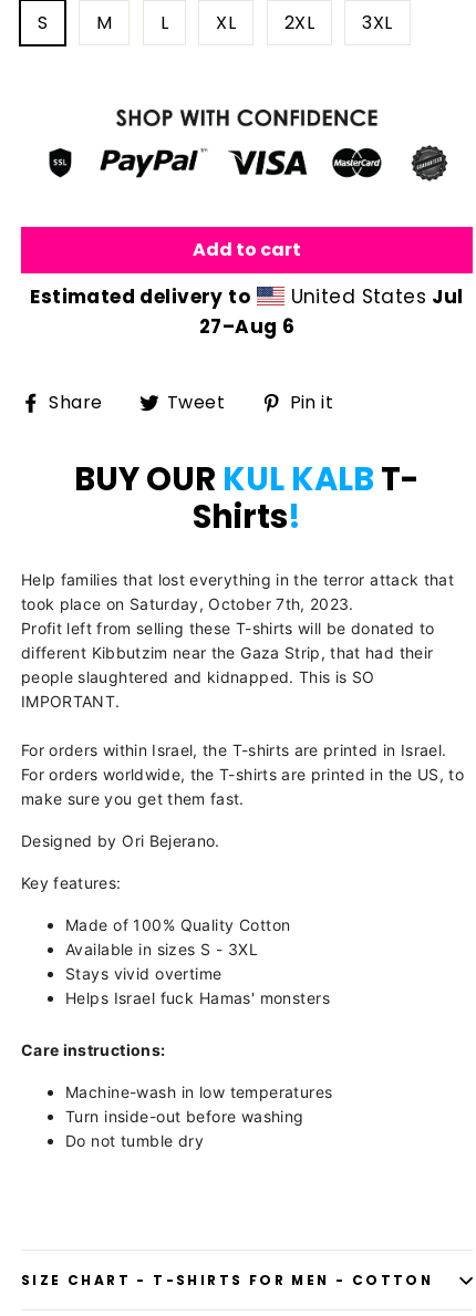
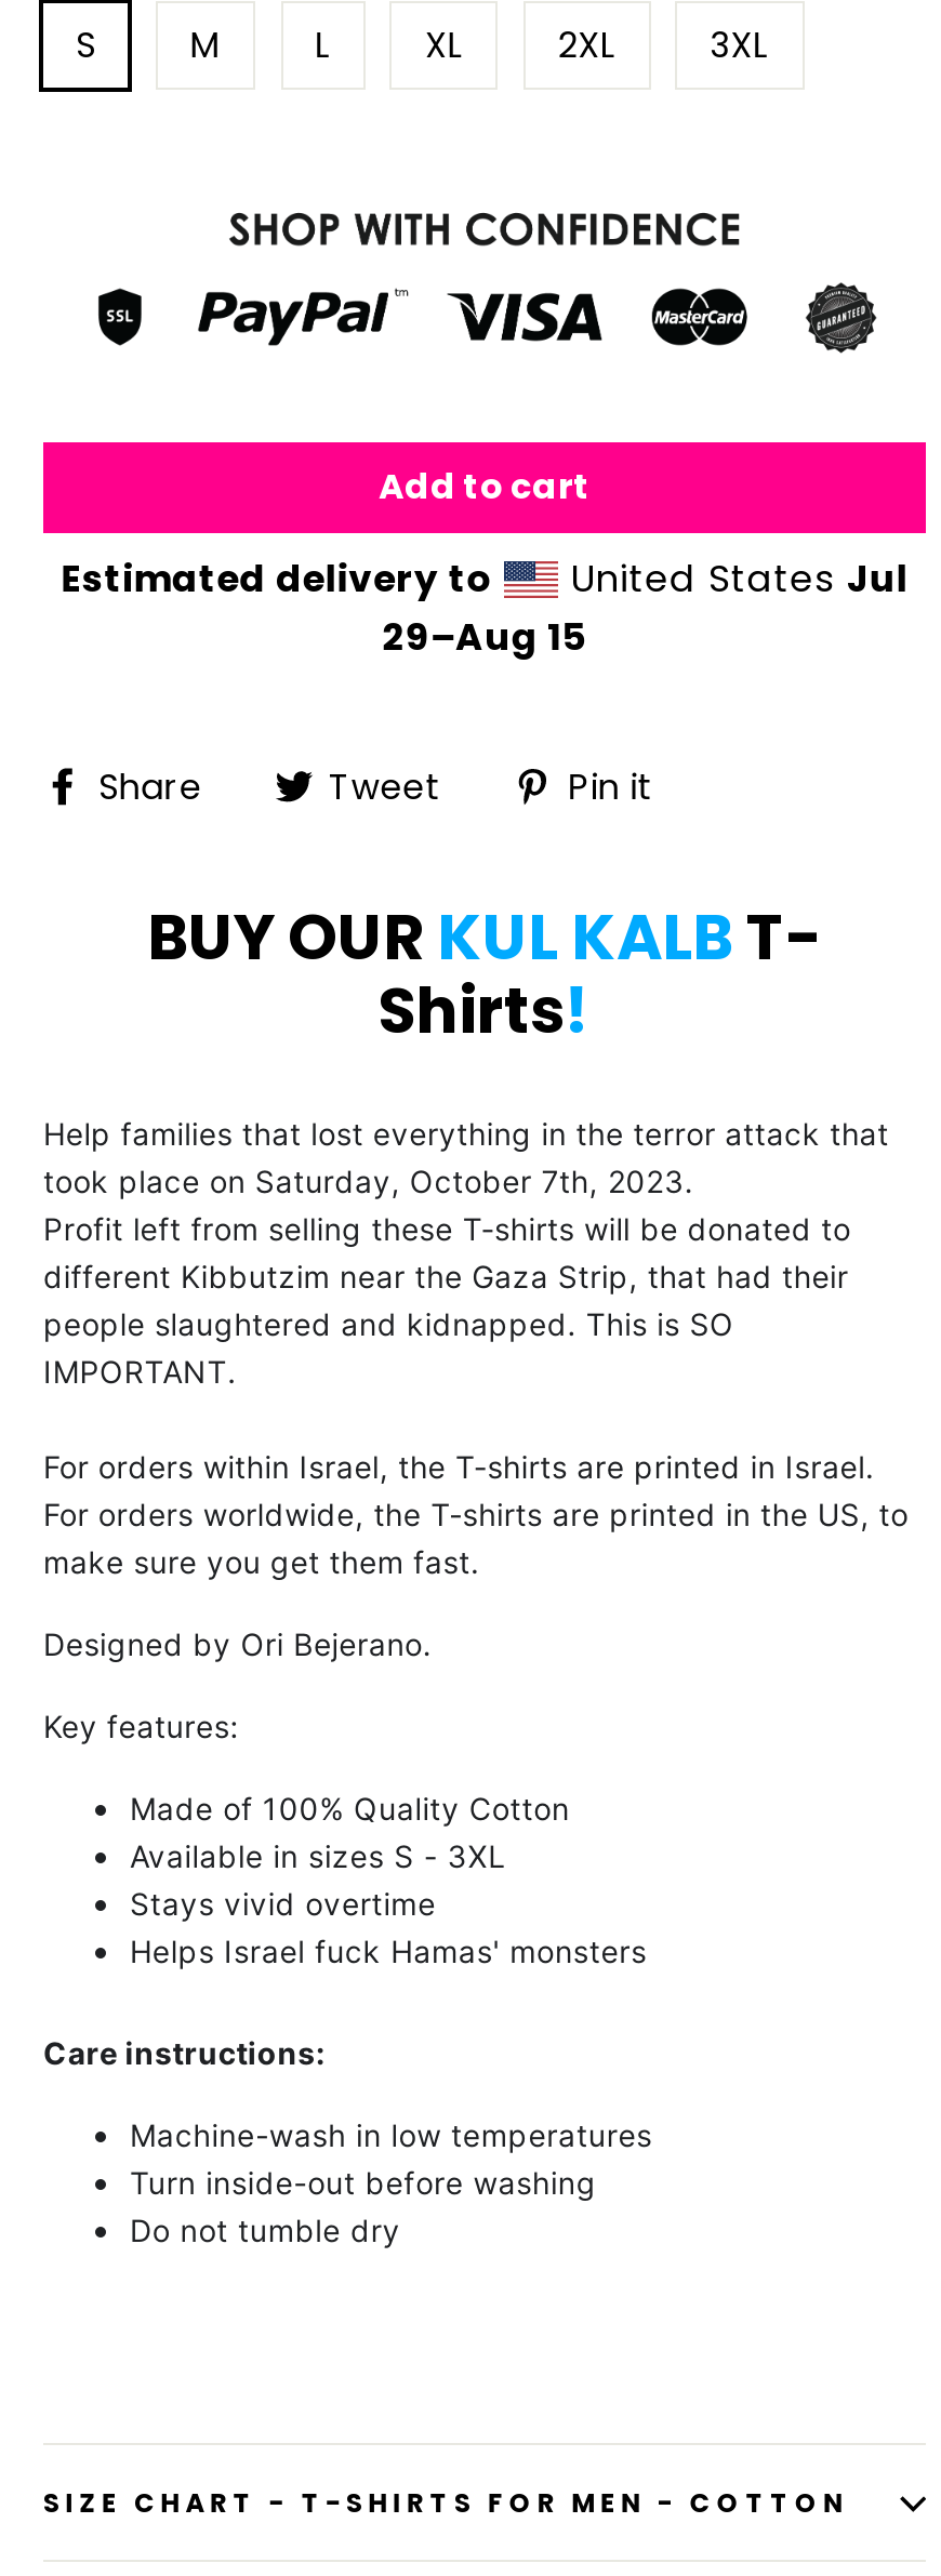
[199,313,295,340] 27–Aug 6 -> [383,612,586,664] 29–Aug 15

